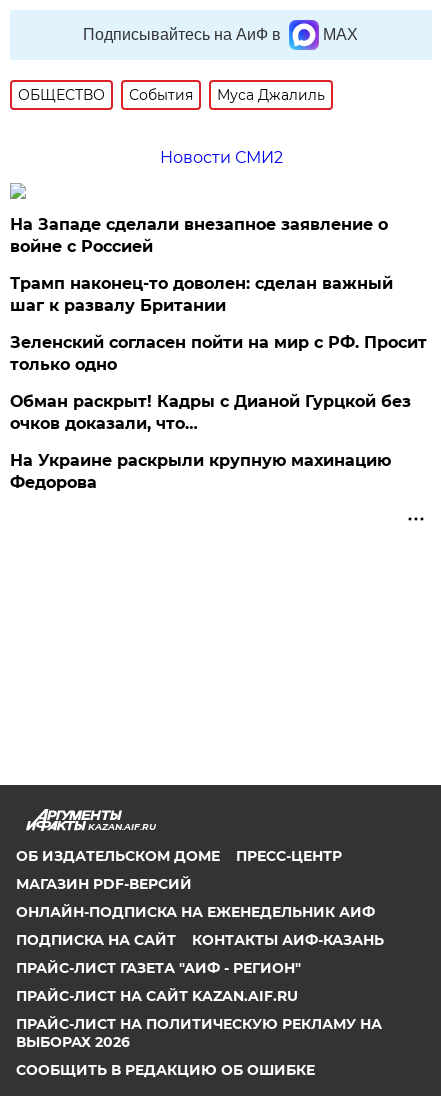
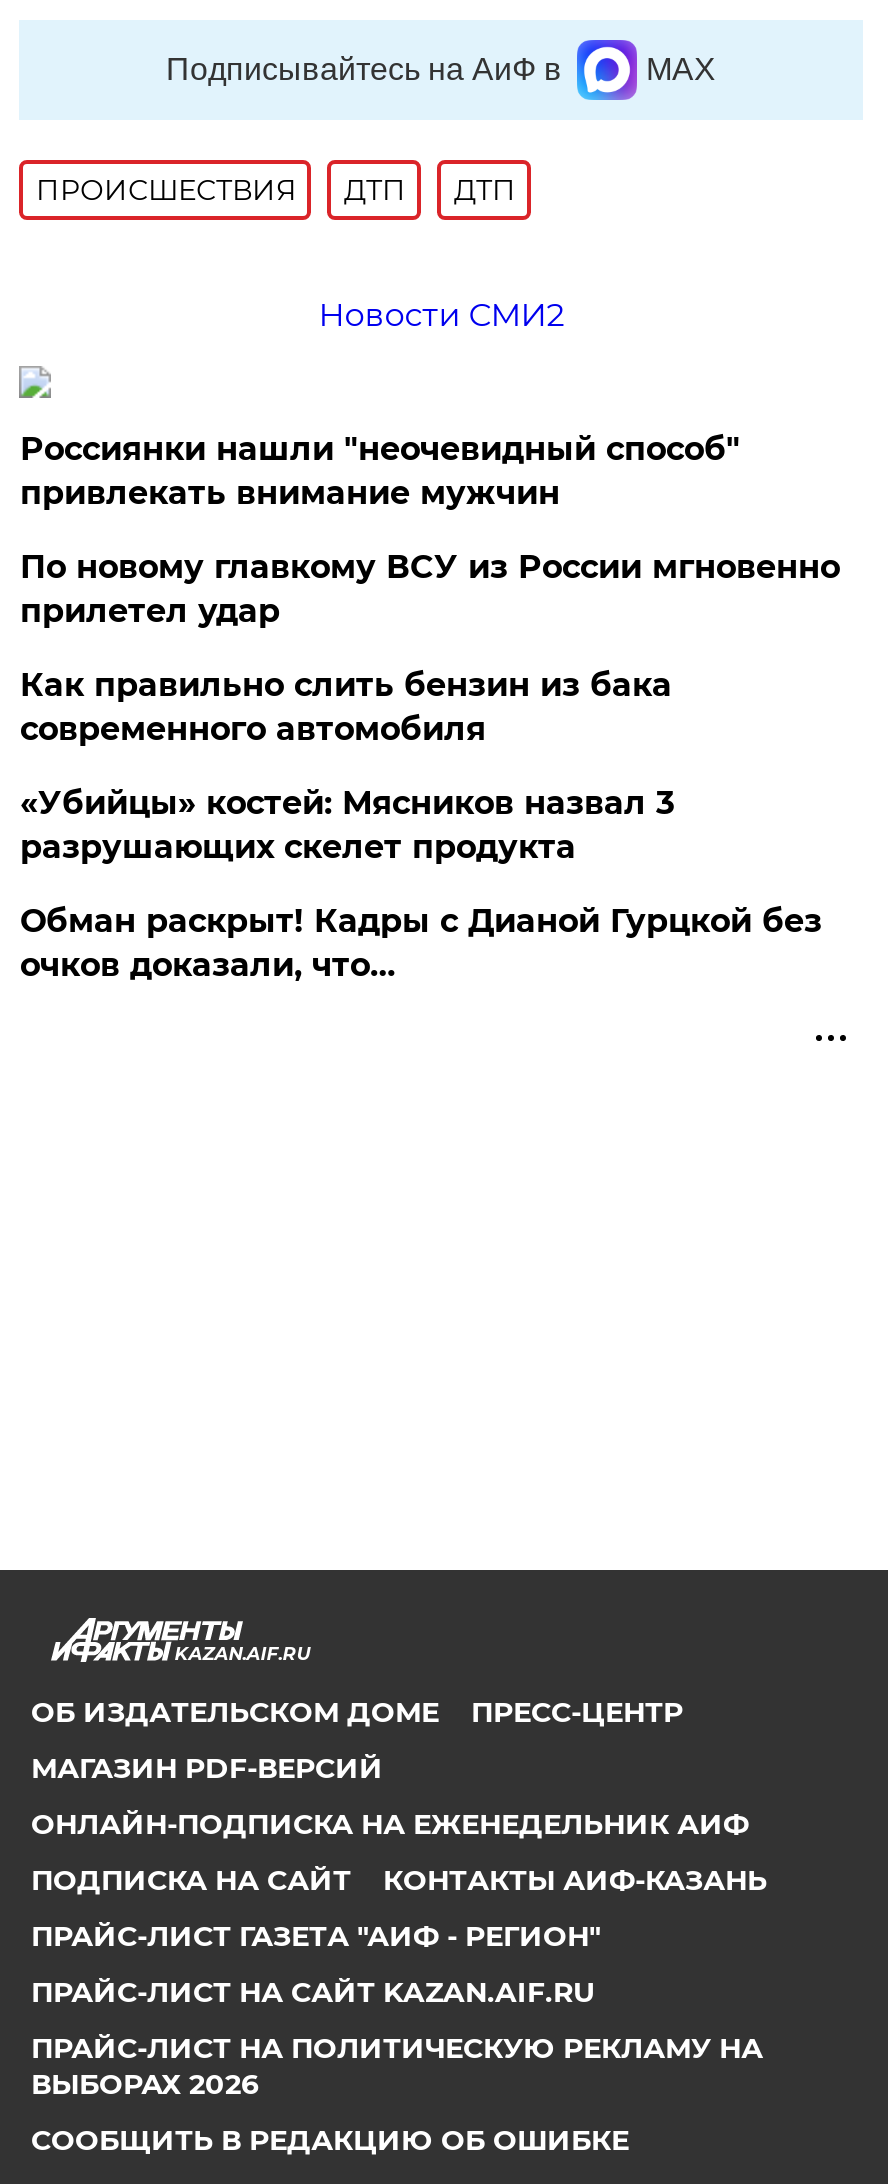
[18,86,325,104] ОБЩЕСТВО | События | Муса Джалиль -> [36,172,516,208] ПРОИСШЕСТВИЯ | ДТП | ДТП
[10,215,427,374] На Западе сделали внезапное заявление о | войне с Россией | Трамп наконец-то доволен: сделан важный | шаг к развалу Британии | Зеленский согласен пойти на мир с РФ. Просит | только одно -> [20,430,840,866] Россиянки нашли "неочевидный способ" | привлекать внимание мужчин | По новому главкому ВСУ из России мгновенно | прилетел удар | Как правильно слить бензин из бака | современного автомобиля | «Убийцы» костей: Мясников назвал 3 | разрушающих скелет продукта
moved [10,392,411,433] -> [20,902,822,984]: Обман раскрыт! Кадры с Дианой Гурцкой без | очков доказали, что…
[10,451,391,492] На Украине раскрыли крупную махинацию | Федорова -> none

